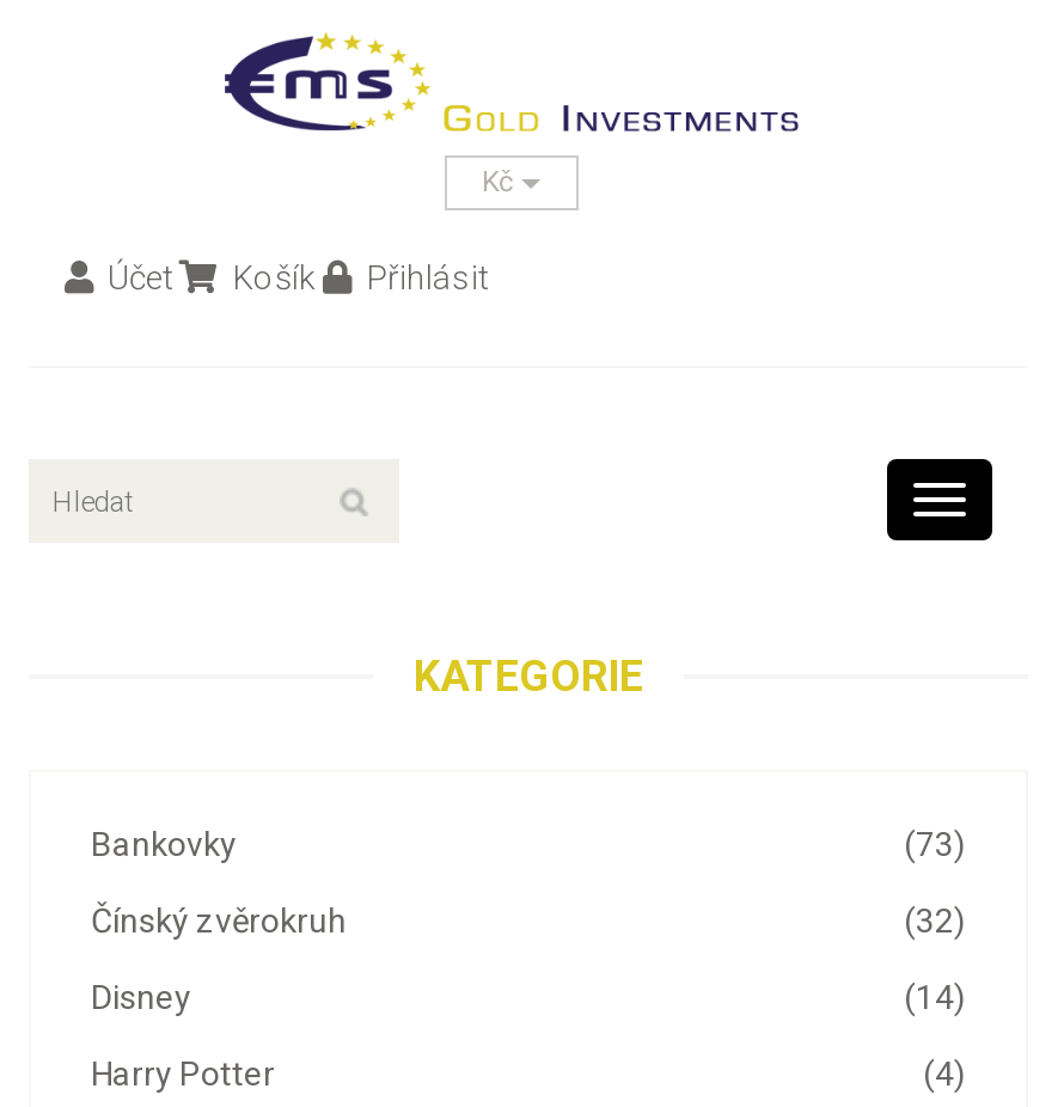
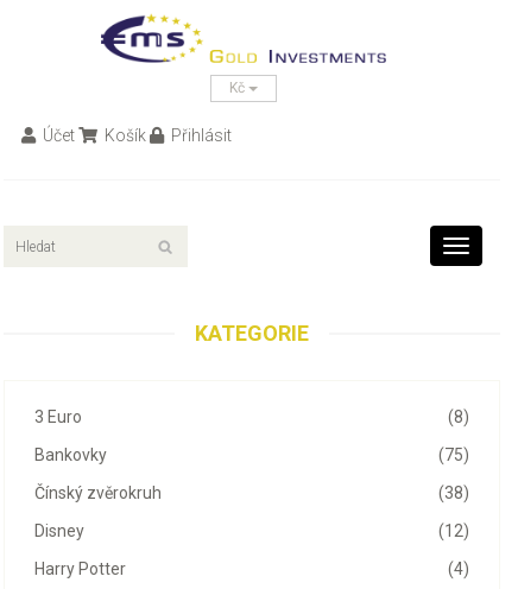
[904,826,966,864] (73) -> [34,408,469,465] (8) | 3 Euro | (75)
[904,902,966,940] (32) -> [438,484,469,503] (38)
[904,979,966,1017] (14) -> [438,522,469,541] (12)

